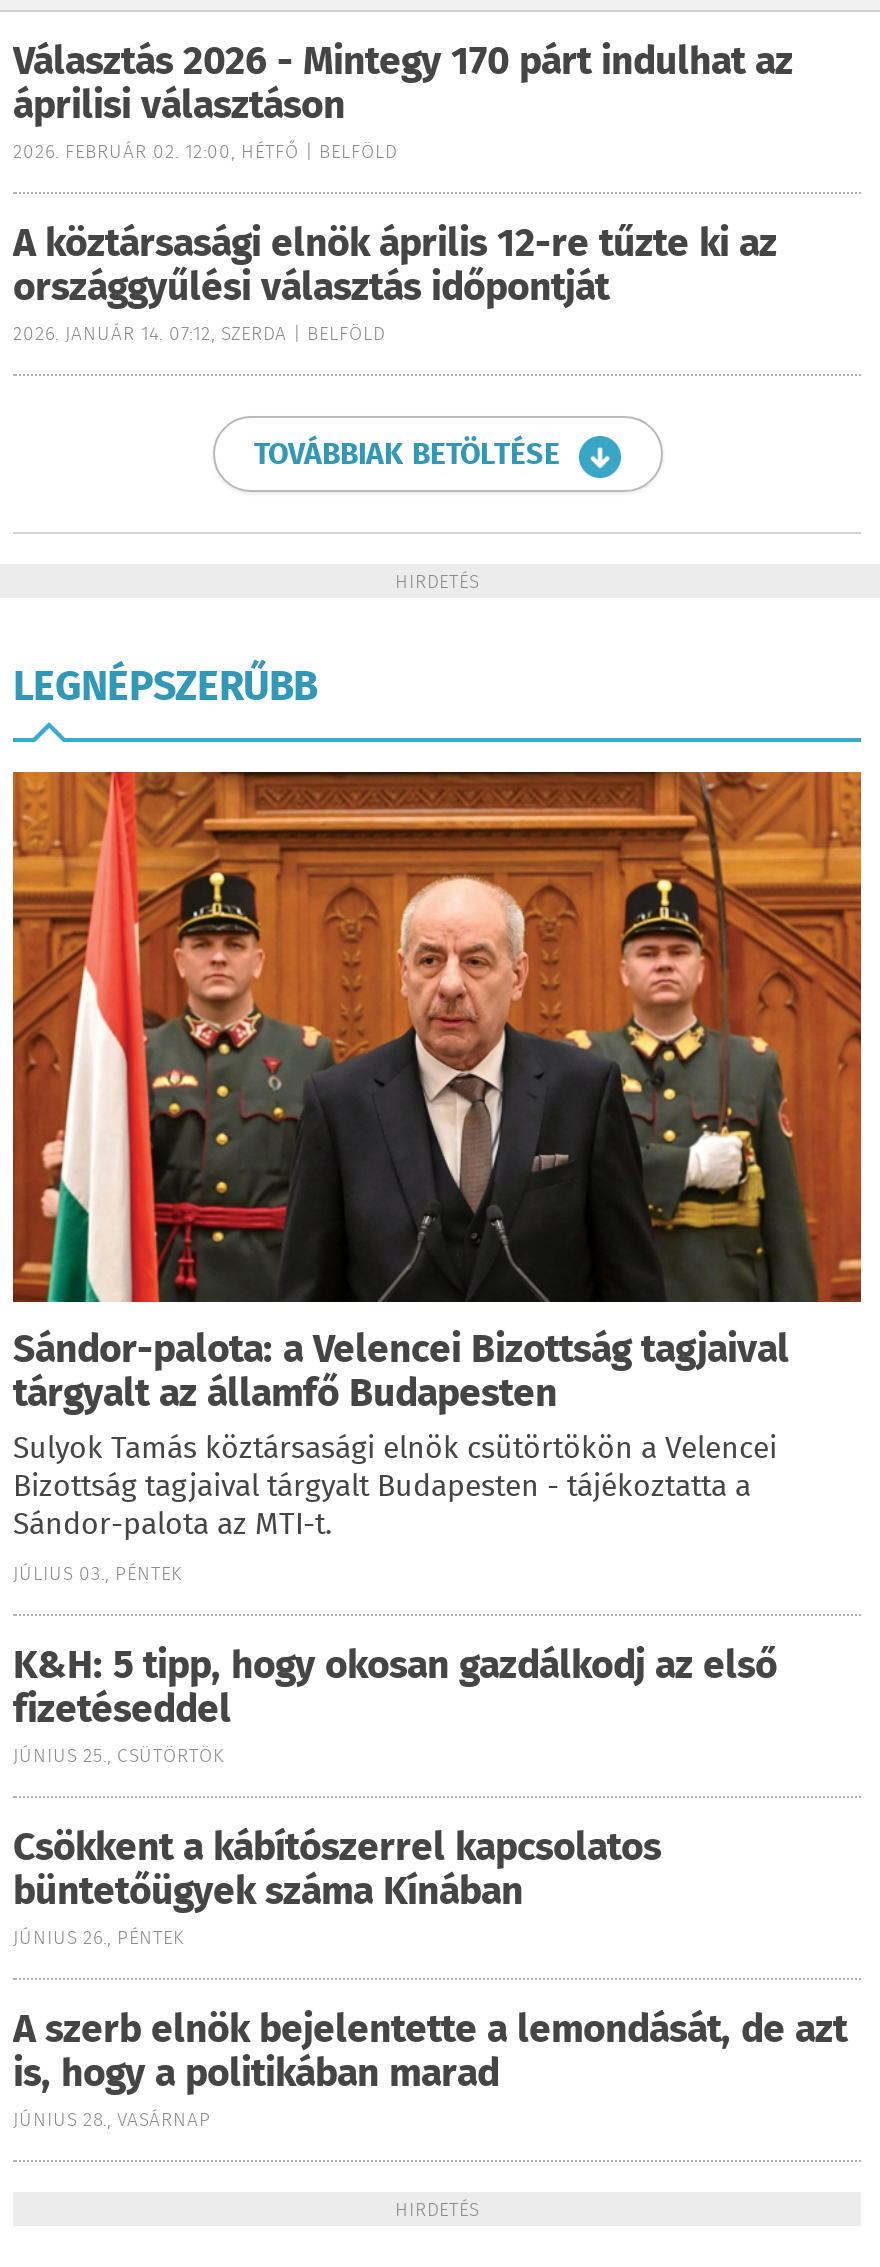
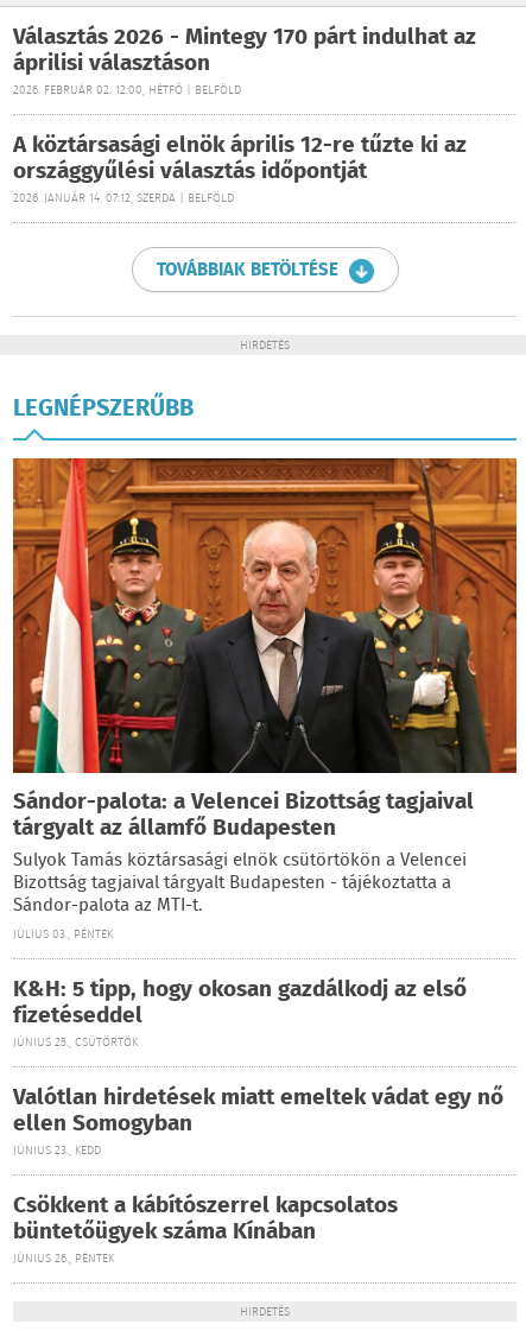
none -> [13,1081,503,1160] Valótlan hirdetések miatt emeltek vádat egy nő | ellen Somogyban | JÚNIUS 23., KEDD
moved [13,1820,661,1954] -> [13,1189,398,1268]: Csökkent a kábítószerrel kapcsolatos | büntetőügyek száma Kínában | JÚNIUS 26., PÉNTEK
[13,2002,847,2136] A szerb elnök bejelentette a lemondását, de azt | is, hogy a politikában marad | JÚNIUS 28., VASÁRNAP -> none

